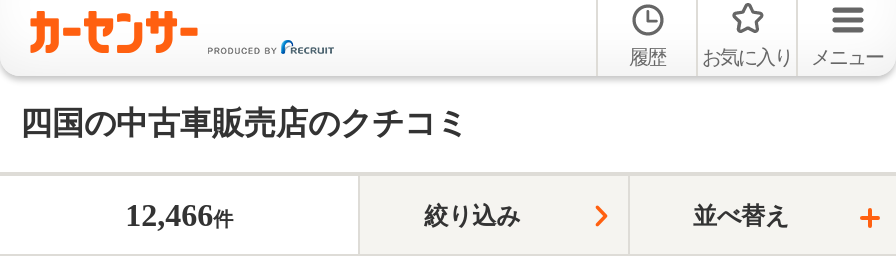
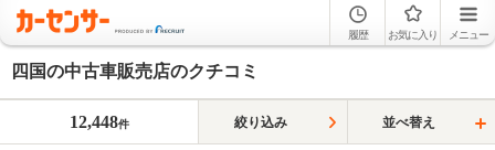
[125,198,233,232] 12,466件 -> [69,113,129,131] 12,448件

